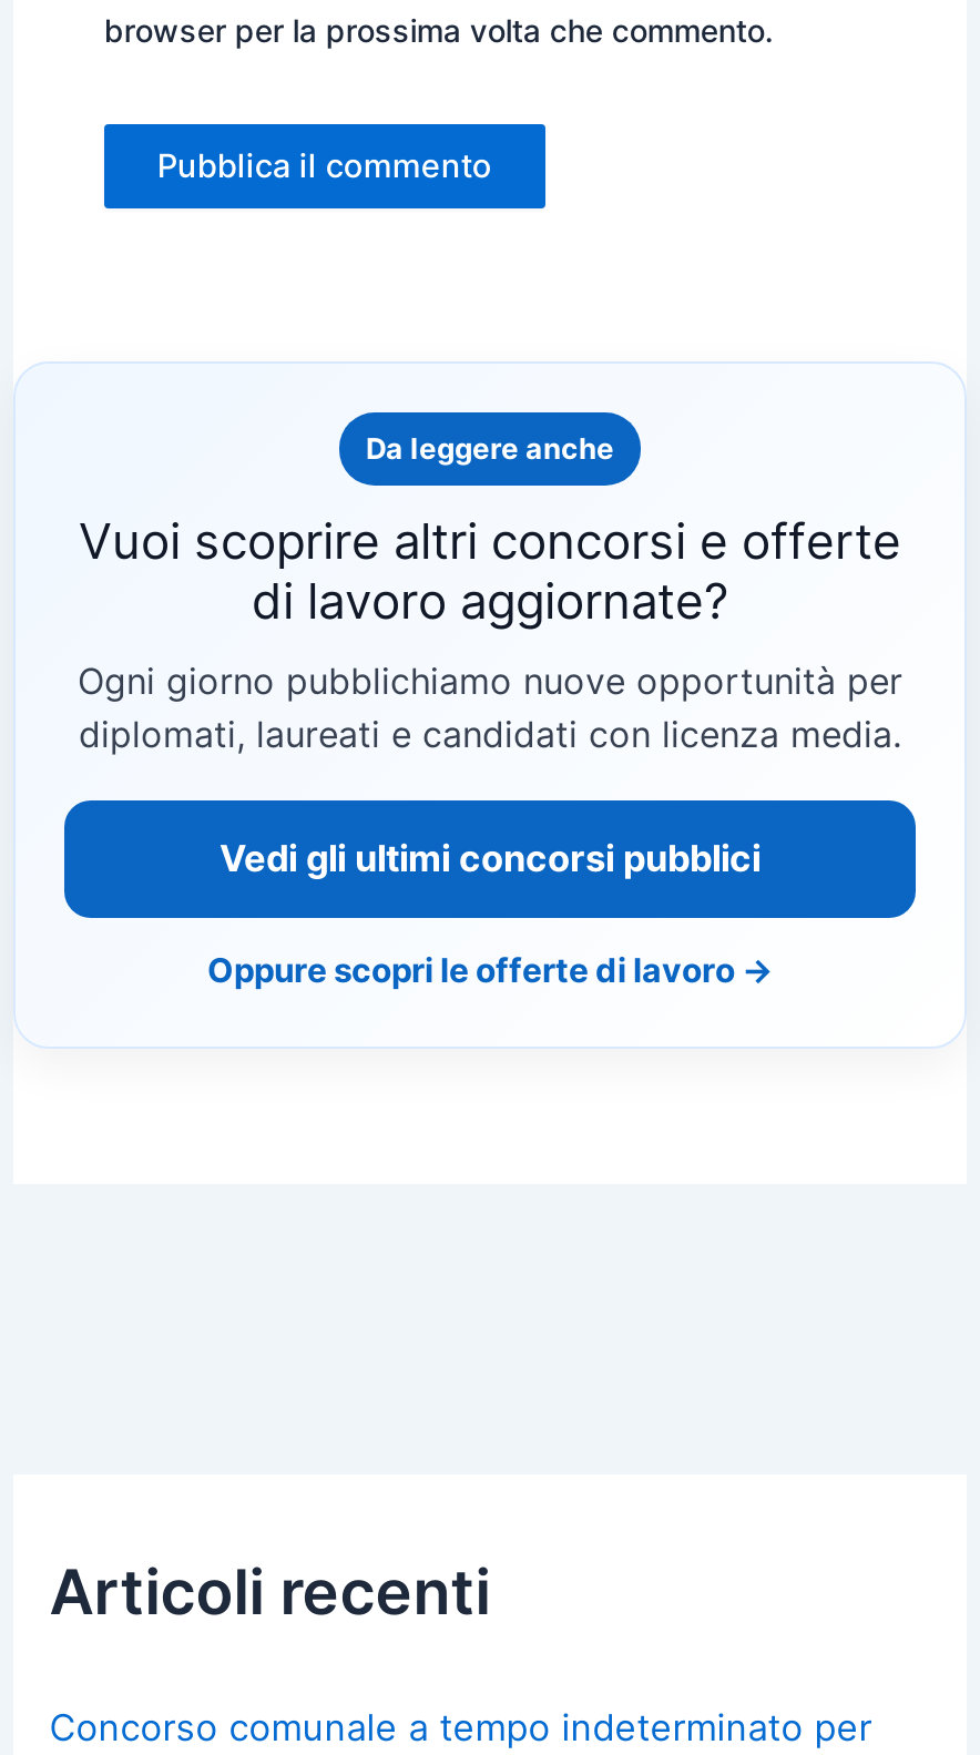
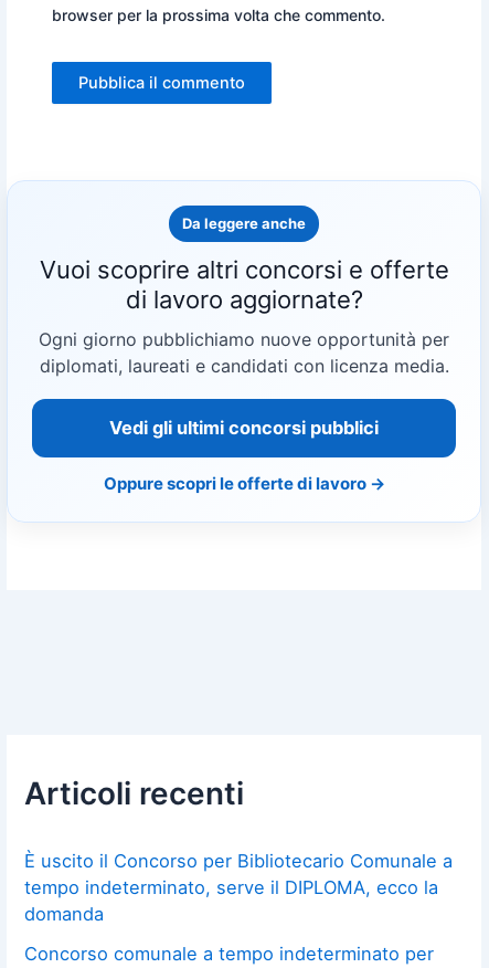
none -> [25,850,453,925] È uscito il Concorso per Bibliotecario Comunale a | tempo indeterminato, serve il DIPLOMA, ecco la | domanda

